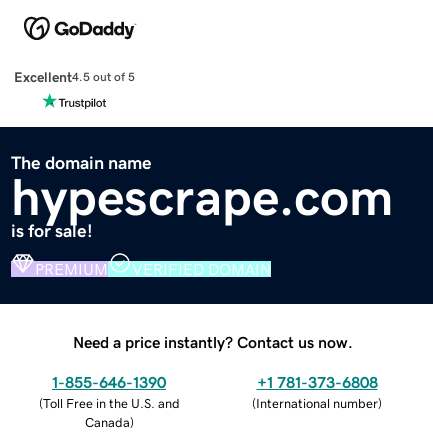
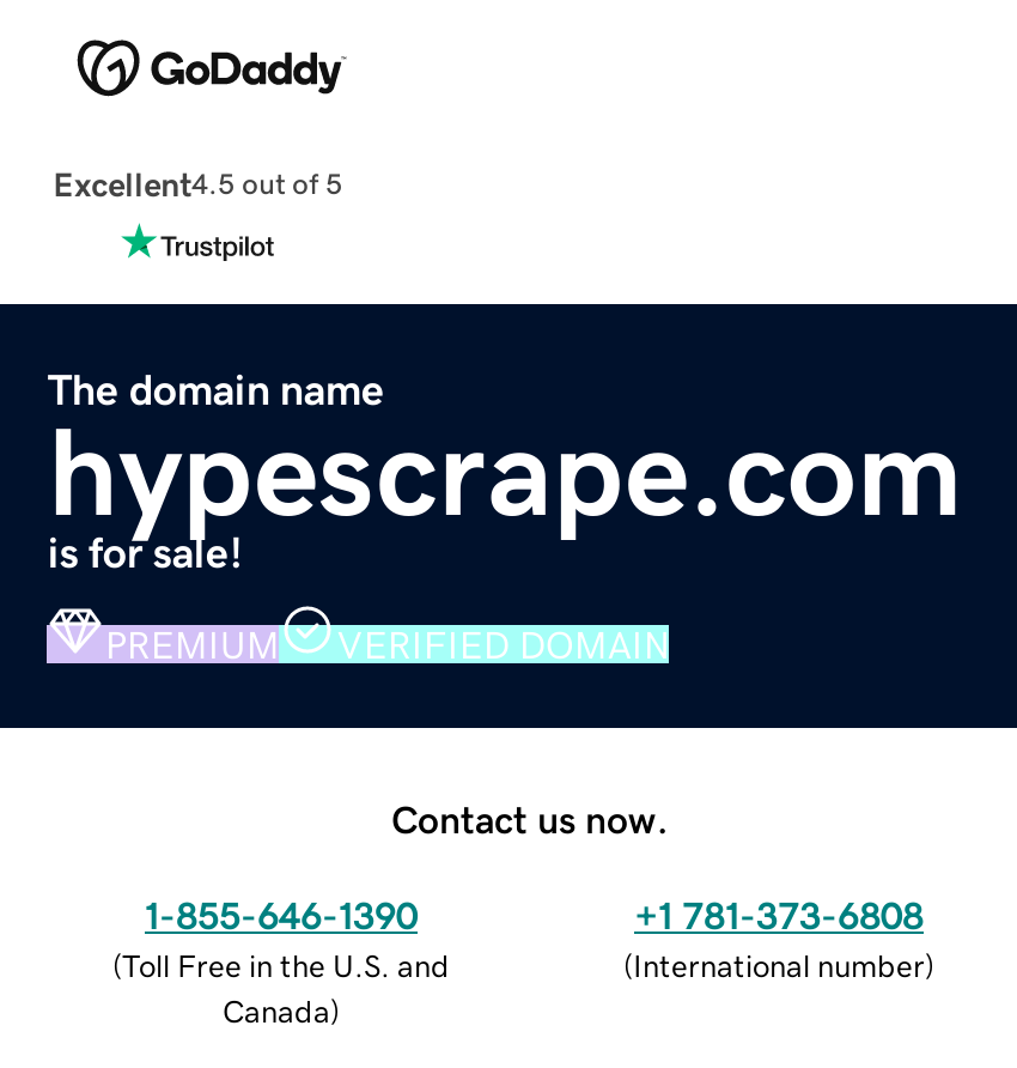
[73,334,353,350] Need a price instantly? Contact us now. -> [391,799,669,837] Contact us now.

